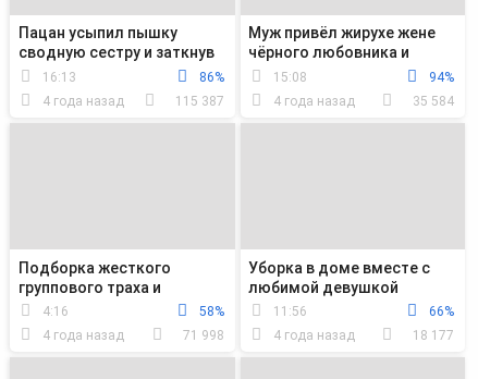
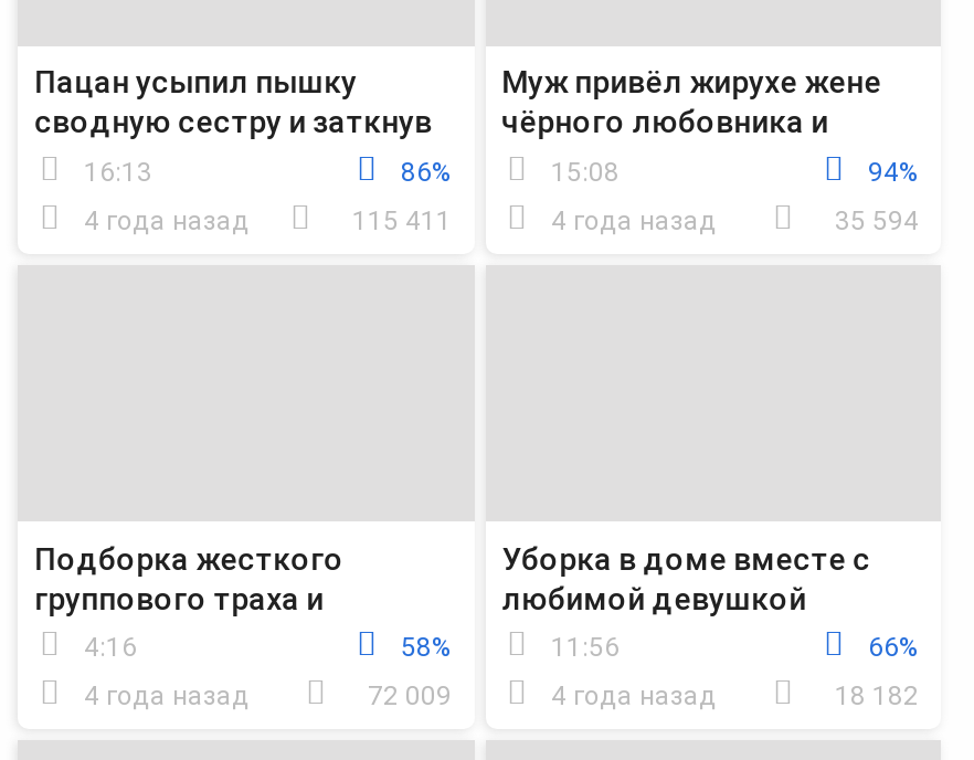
[175,94,224,109] 115 387 -> [352,205,452,236] 115 411
[413,94,454,109] 35 584 -> [835,205,919,236] 35 594
[182,328,224,343] 71 998 -> [368,680,452,711] 72 009
[413,328,454,343] 18 177 -> [835,680,919,711] 18 182

